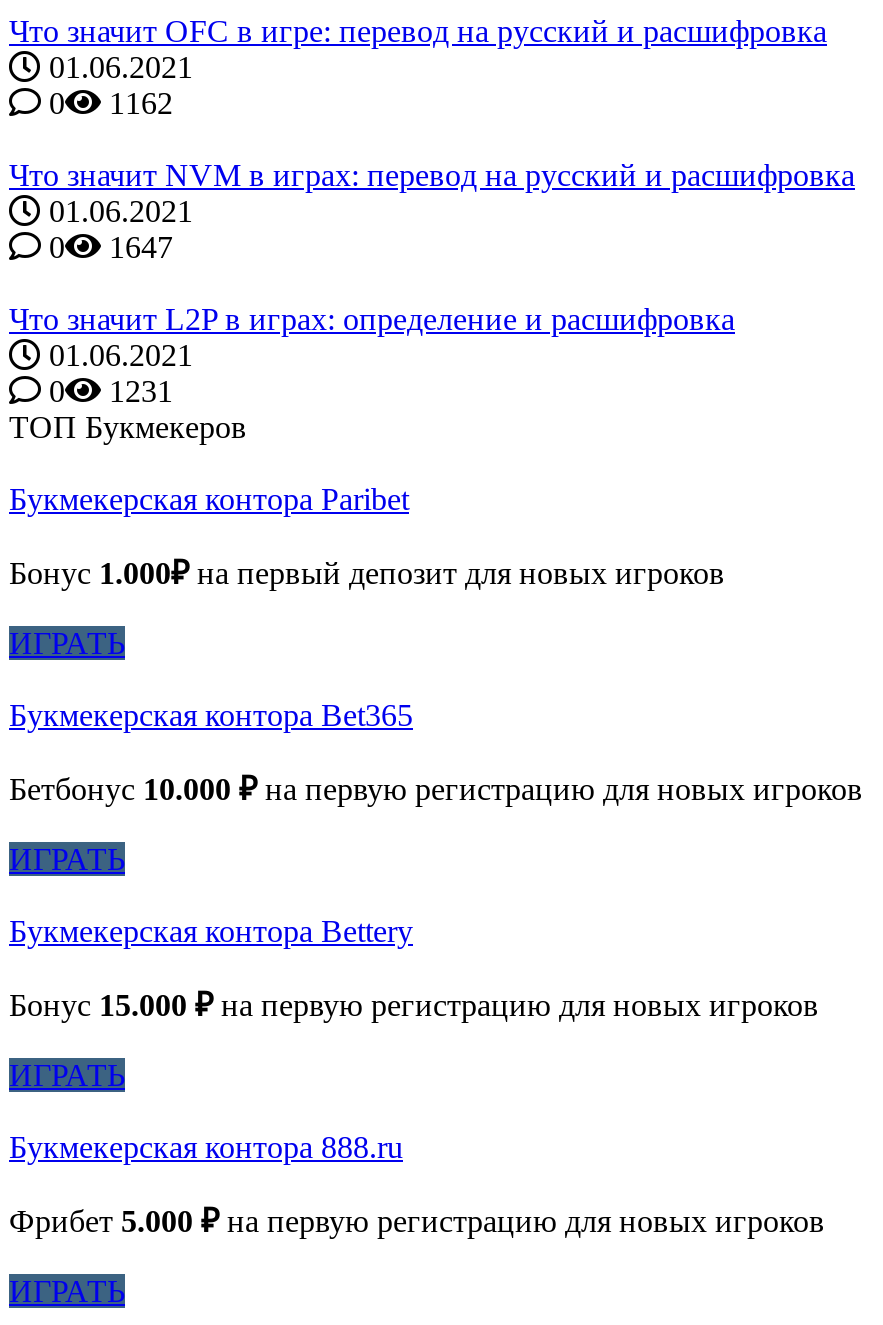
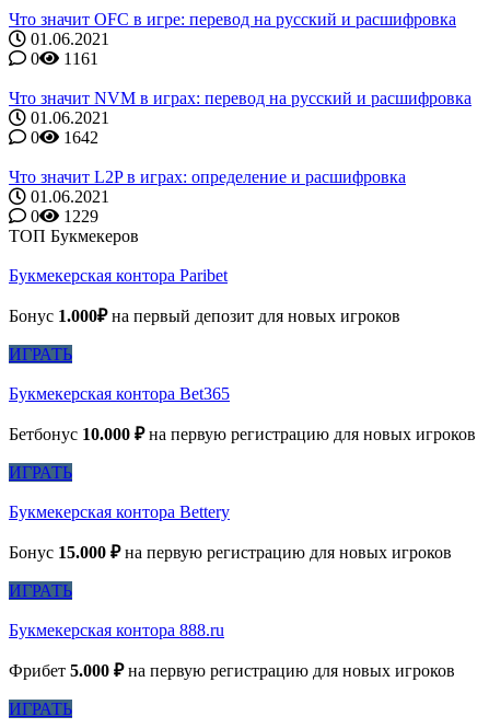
[41,86,173,120] 0 1162 -> [26,49,98,68] 0 1161
[41,230,173,264] 0 1647 -> [26,128,98,147] 0 1642
[41,374,173,408] 0 1231 -> [26,207,98,226] 0 1229

